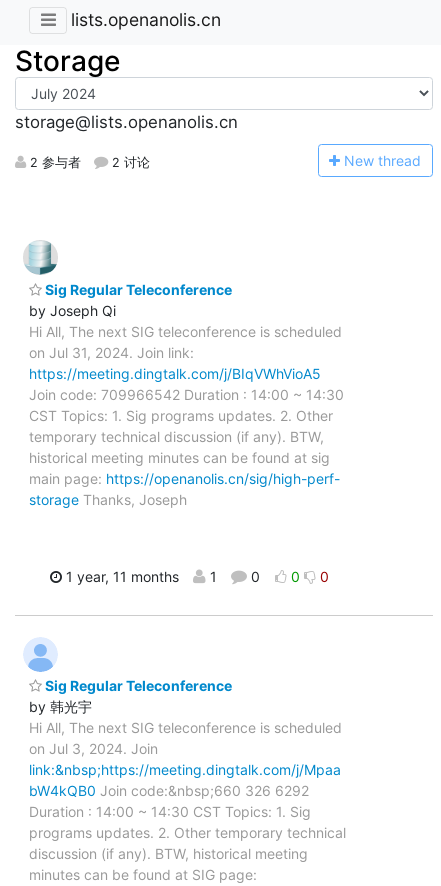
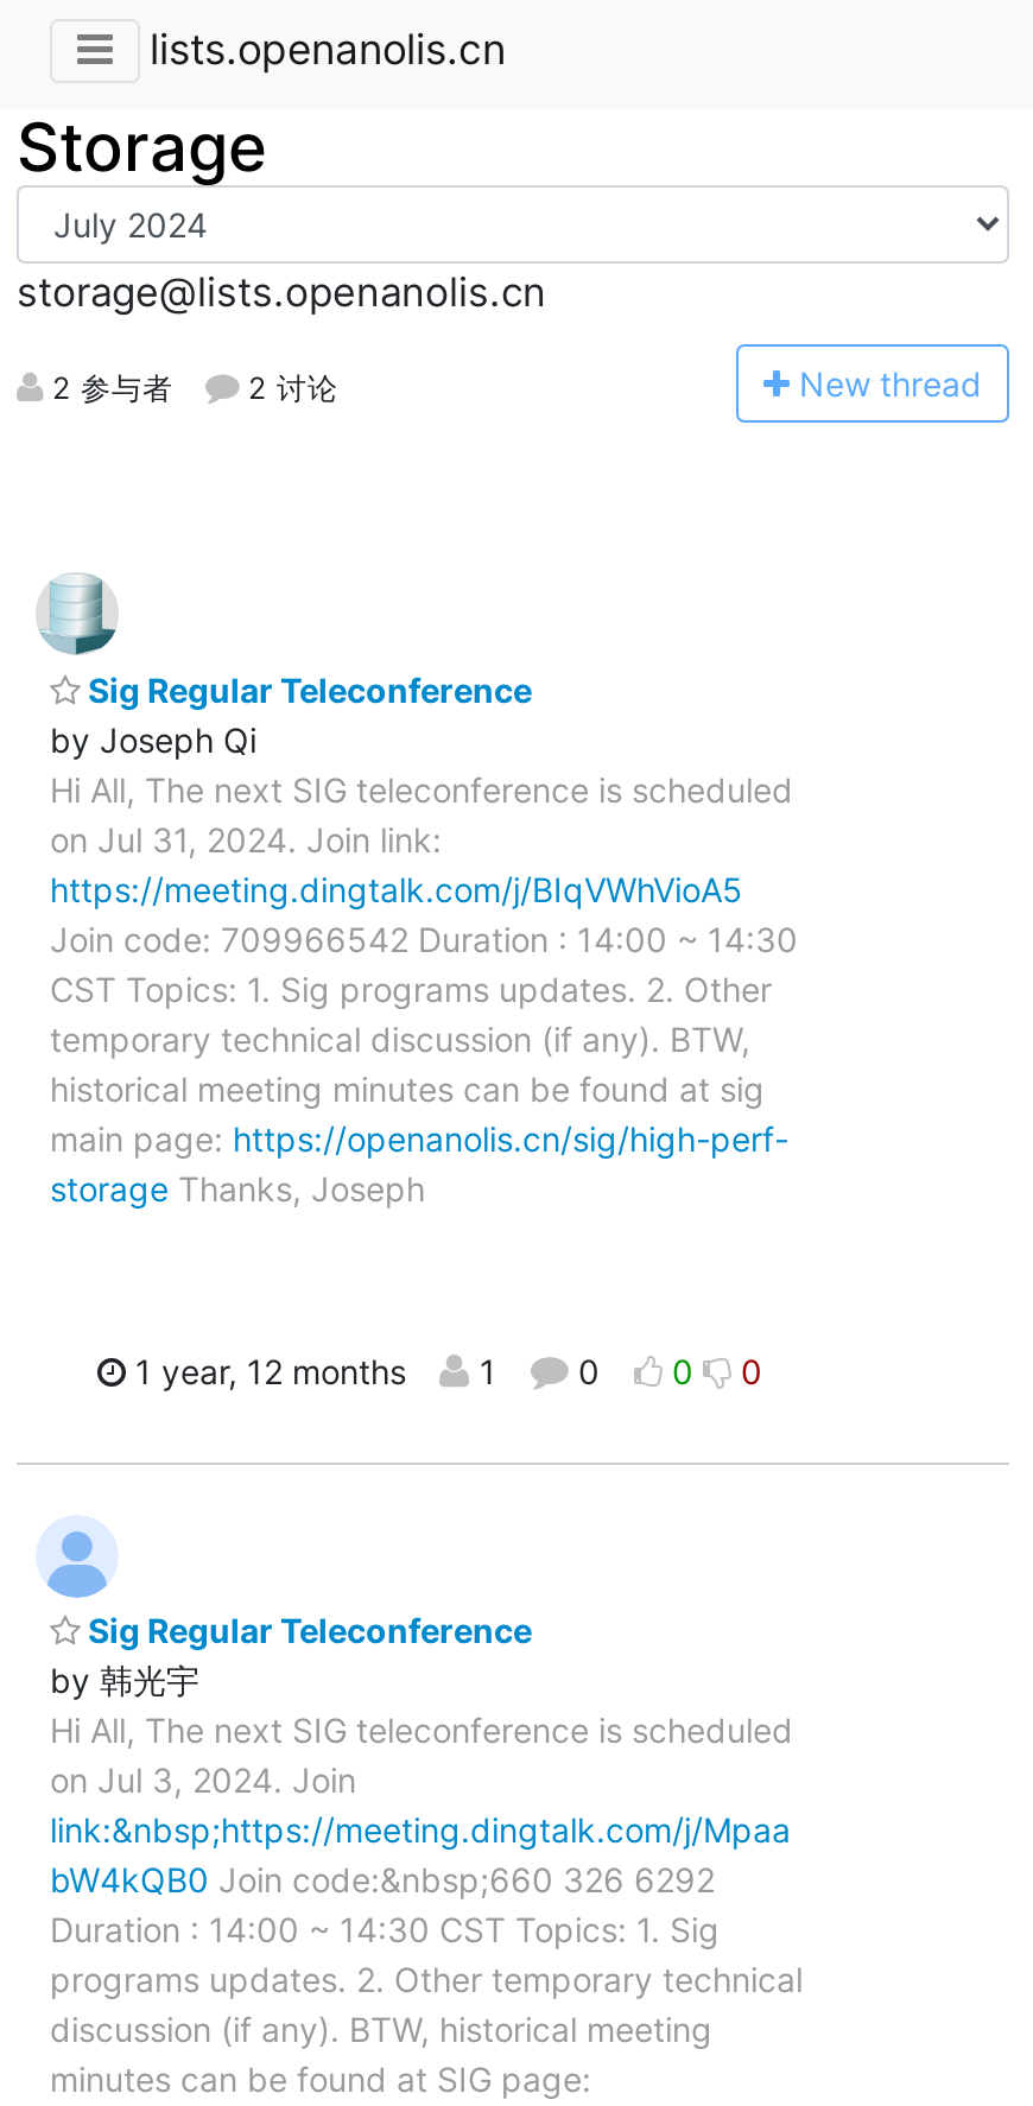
[61,568,328,585] 1 year, 11 months 1 0 0 0 -> [126,1350,762,1390] 1 year, 12 months 1 0 0 0

